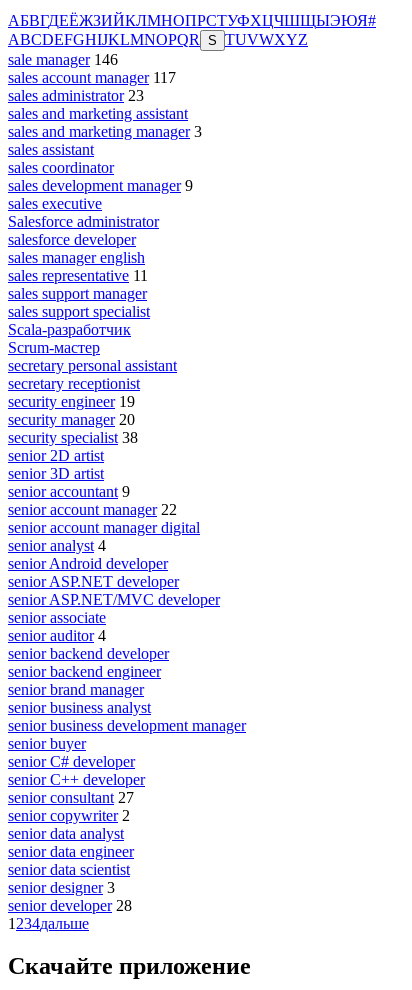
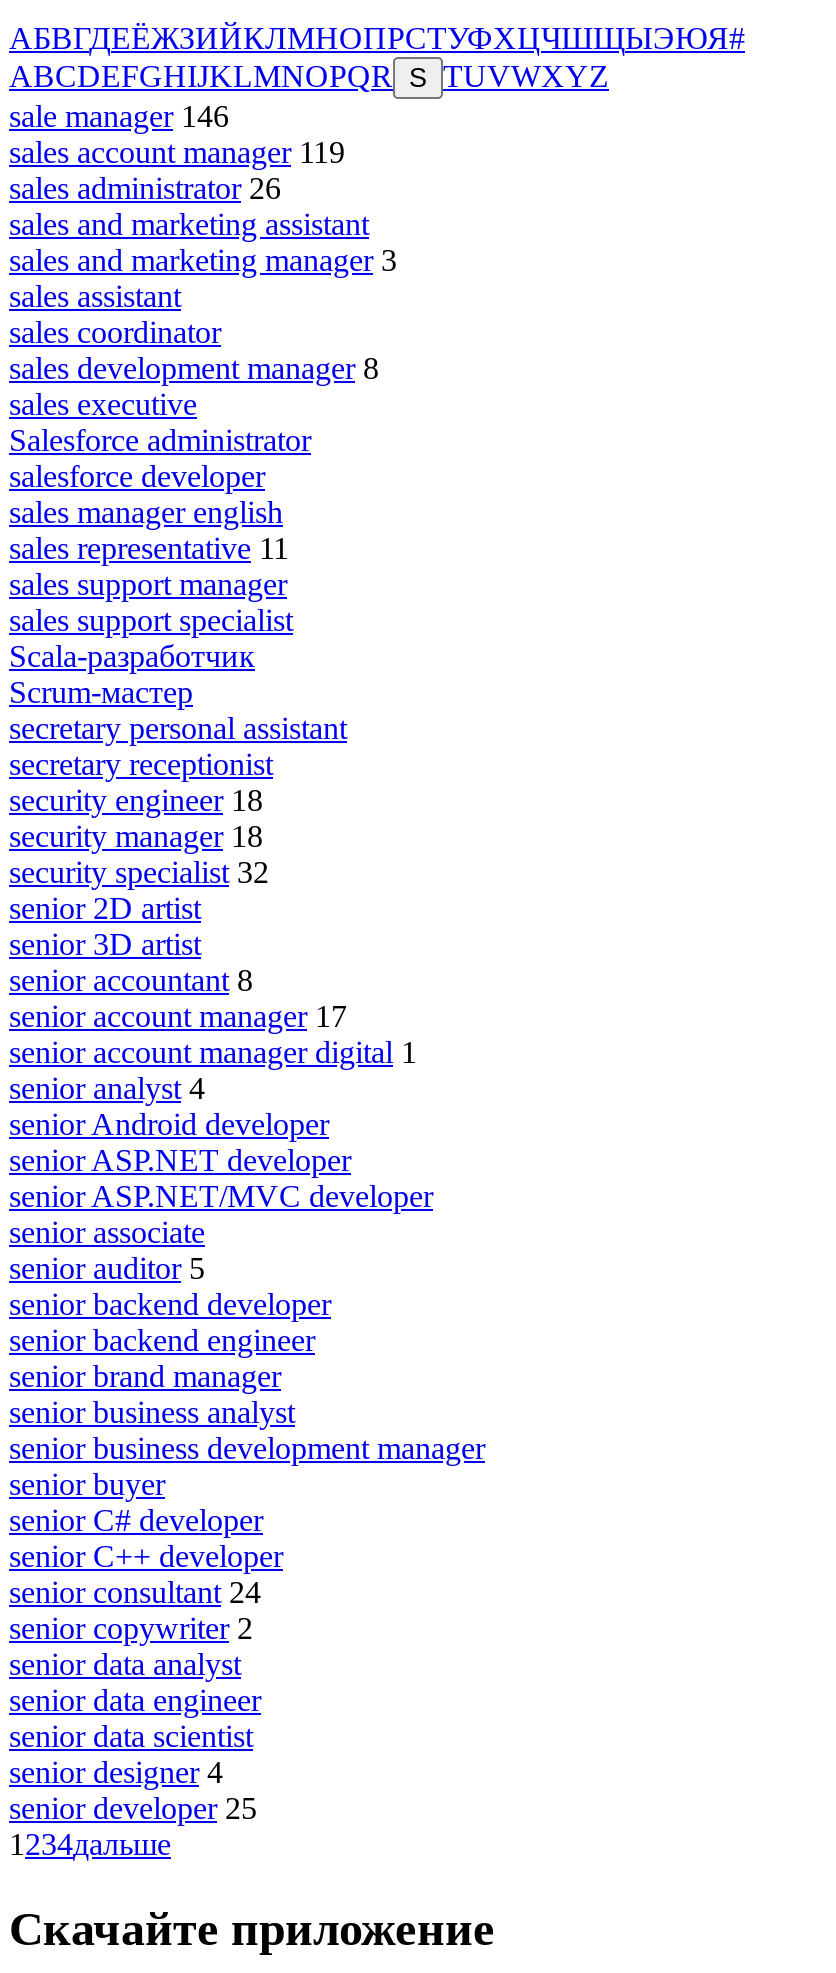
[8,69,176,86] sales account manager 117 -> [9,135,345,169] sales account manager 119
[8,87,144,104] sales administrator 23 -> [9,171,281,205] sales administrator 26
[8,177,193,194] sales development manager 9 -> [9,351,379,385] sales development manager 8
[8,393,135,410] security engineer 19 -> [9,783,263,817] security engineer 18
[8,411,135,428] security manager 20 -> [9,819,263,853] security manager 18
[8,429,138,446] security specialist 38 -> [9,855,269,889] security specialist 32
[8,483,200,536] senior accountant 9 | senior account manager 22 | senior account manager digital -> [9,963,417,1069] senior accountant 8 | senior account manager 17 | senior account manager digital 1
[8,627,106,644] senior auditor 4 -> [9,1251,205,1285] senior auditor 5
[8,789,134,806] senior consultant 27 -> [9,1575,261,1609] senior consultant 24
[8,879,115,896] senior designer 3 -> [9,1755,223,1789] senior designer 4
[8,897,132,914] senior developer 28 -> [9,1791,257,1825] senior developer 25

